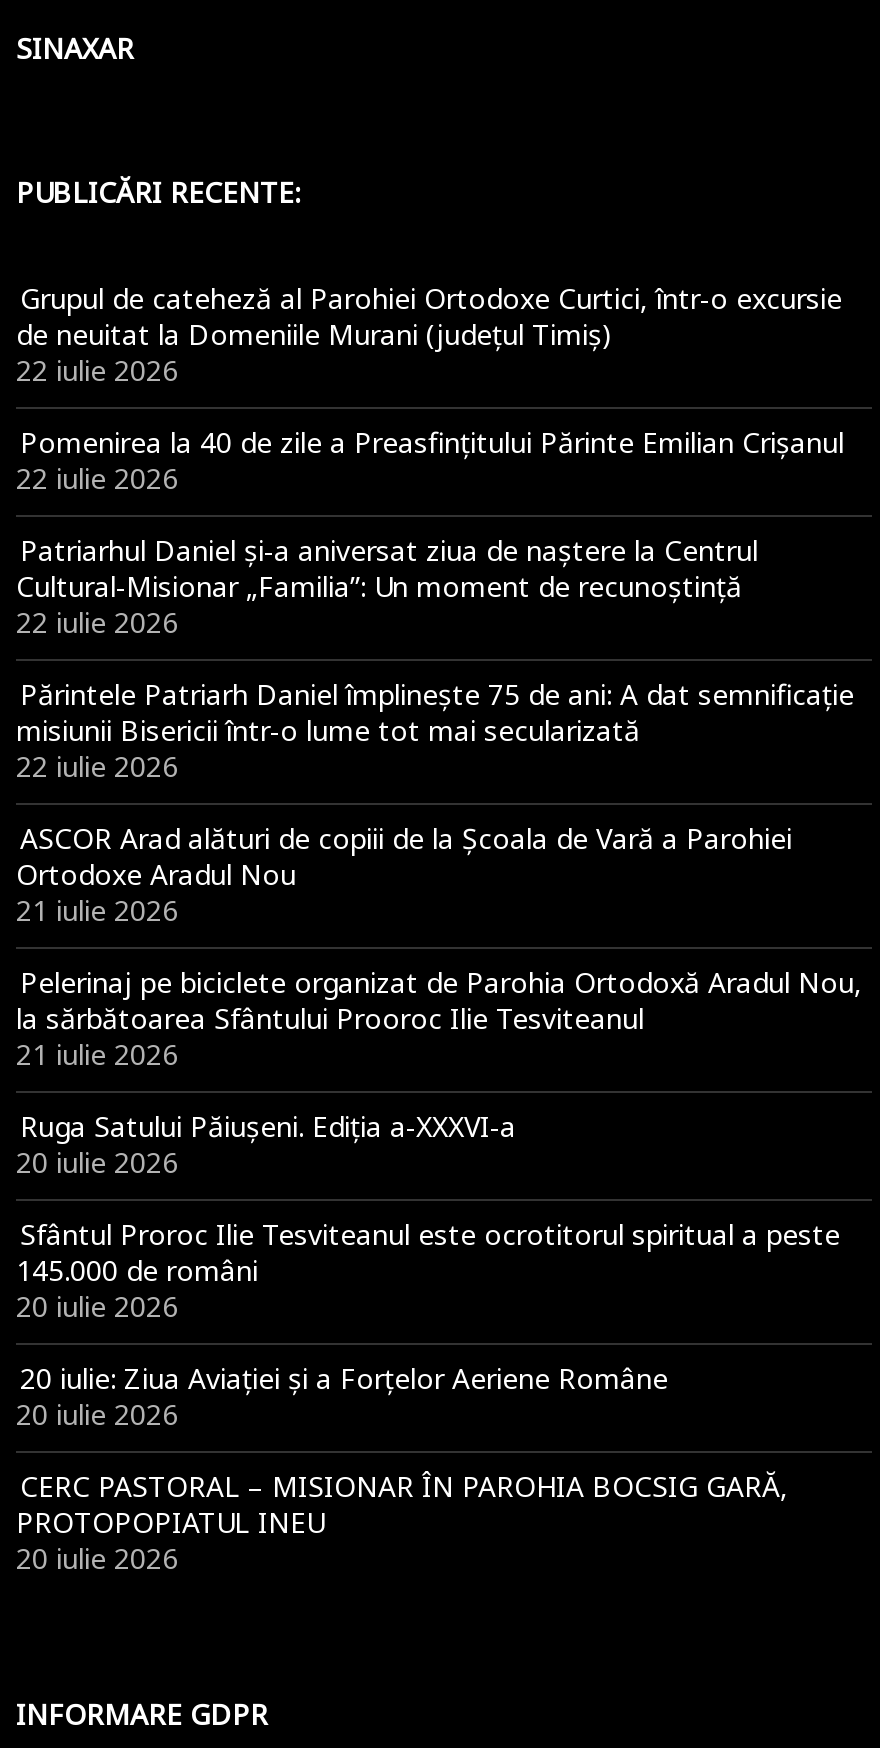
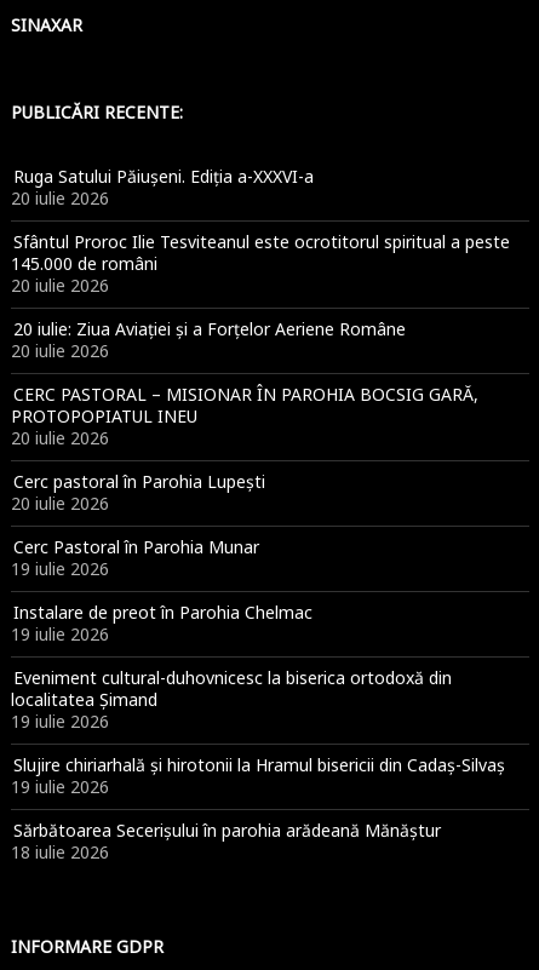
[16,279,862,1073] Grupul de cateheză al Parohiei Ortodoxe Curtici, într-o excursie | de neuitat la Domeniile Murani (județul Timiș) | 22 iulie 2026 | Pomenirea la 40 de zile a Preasfințitului Părinte Emilian Crișanul | 22 iulie 2026 | Patriarhul Daniel și-a aniversat ziua de naștere la Centrul | Cultural-Misionar „Familia”: Un moment de recunoștință | 22 iulie 2026 | Părintele Patriarh Daniel împlinește 75 de ani: A dat semnificație | misiunii Bisericii într-o lume tot mai secularizată | 22 iulie 2026 | ASCOR Arad alături de copiii de la Școala de Vară a Parohiei | Ortodoxe Aradul Nou | 21 iulie 2026 | Pelerinaj pe biciclete organizat de Parohia Ortodoxă Aradul Nou, | la sărbătoarea Sfântului Prooroc Ilie Tesviteanul | 21 iulie 2026 -> none
moved [16,1107,840,1577] -> [11,165,510,449]: Ruga Satului Păiușeni. Ediția a-XXXVI-a | 20 iulie 2026 | Sfântul Proroc Ilie Tesviteanul este ocrotitorul spiritual a peste | ... | PROTOPOPIATUL INEU | 20 iulie 2026
none -> [11,470,505,863] Cerc pastoral în Parohia Lupești | 20 iulie 2026 | Cerc Pastoral în Parohia Munar | 19 iulie 2026 | Instalare de preot în Parohia Chelmac | 19 iulie 2026 | Eveniment cultural-duhovnicesc la biserica ortodoxă din | localitatea Șimand | 19 iulie 2026 | Slujire chiriarhală și hirotonii la Hramul bisericii din Cadaș-Silvaș | 19 iulie 2026 | Sărbătoarea Secerișului în parohia arădeană Mănăștur | 18 iulie 2026

